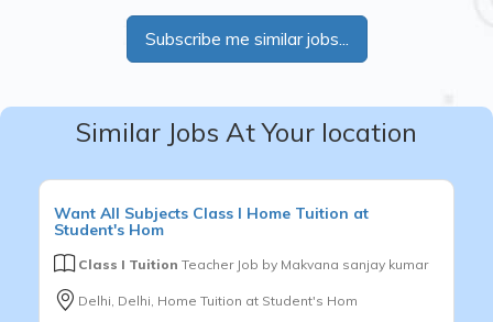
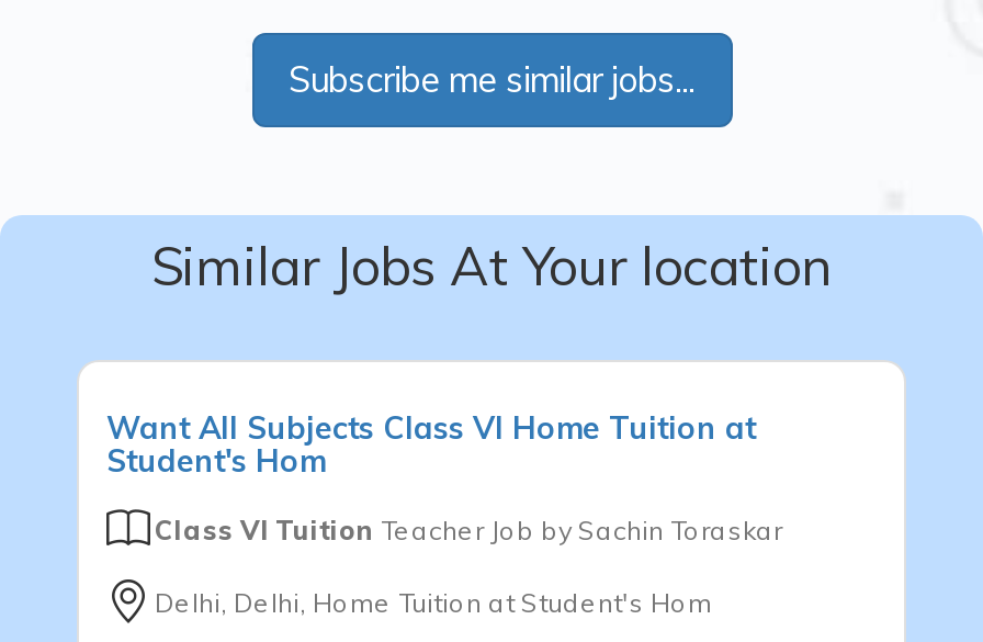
[53,203,368,223] Want All Subjects Class I Home Tuition at -> [106,408,756,448] Want All Subjects Class VI Home Tuition at
[78,257,428,273] Class I Tuition Teacher Job by Makvana sanjay kumar -> [155,515,782,548] Class VI Tuition Teacher Job by Sachin Toraskar

